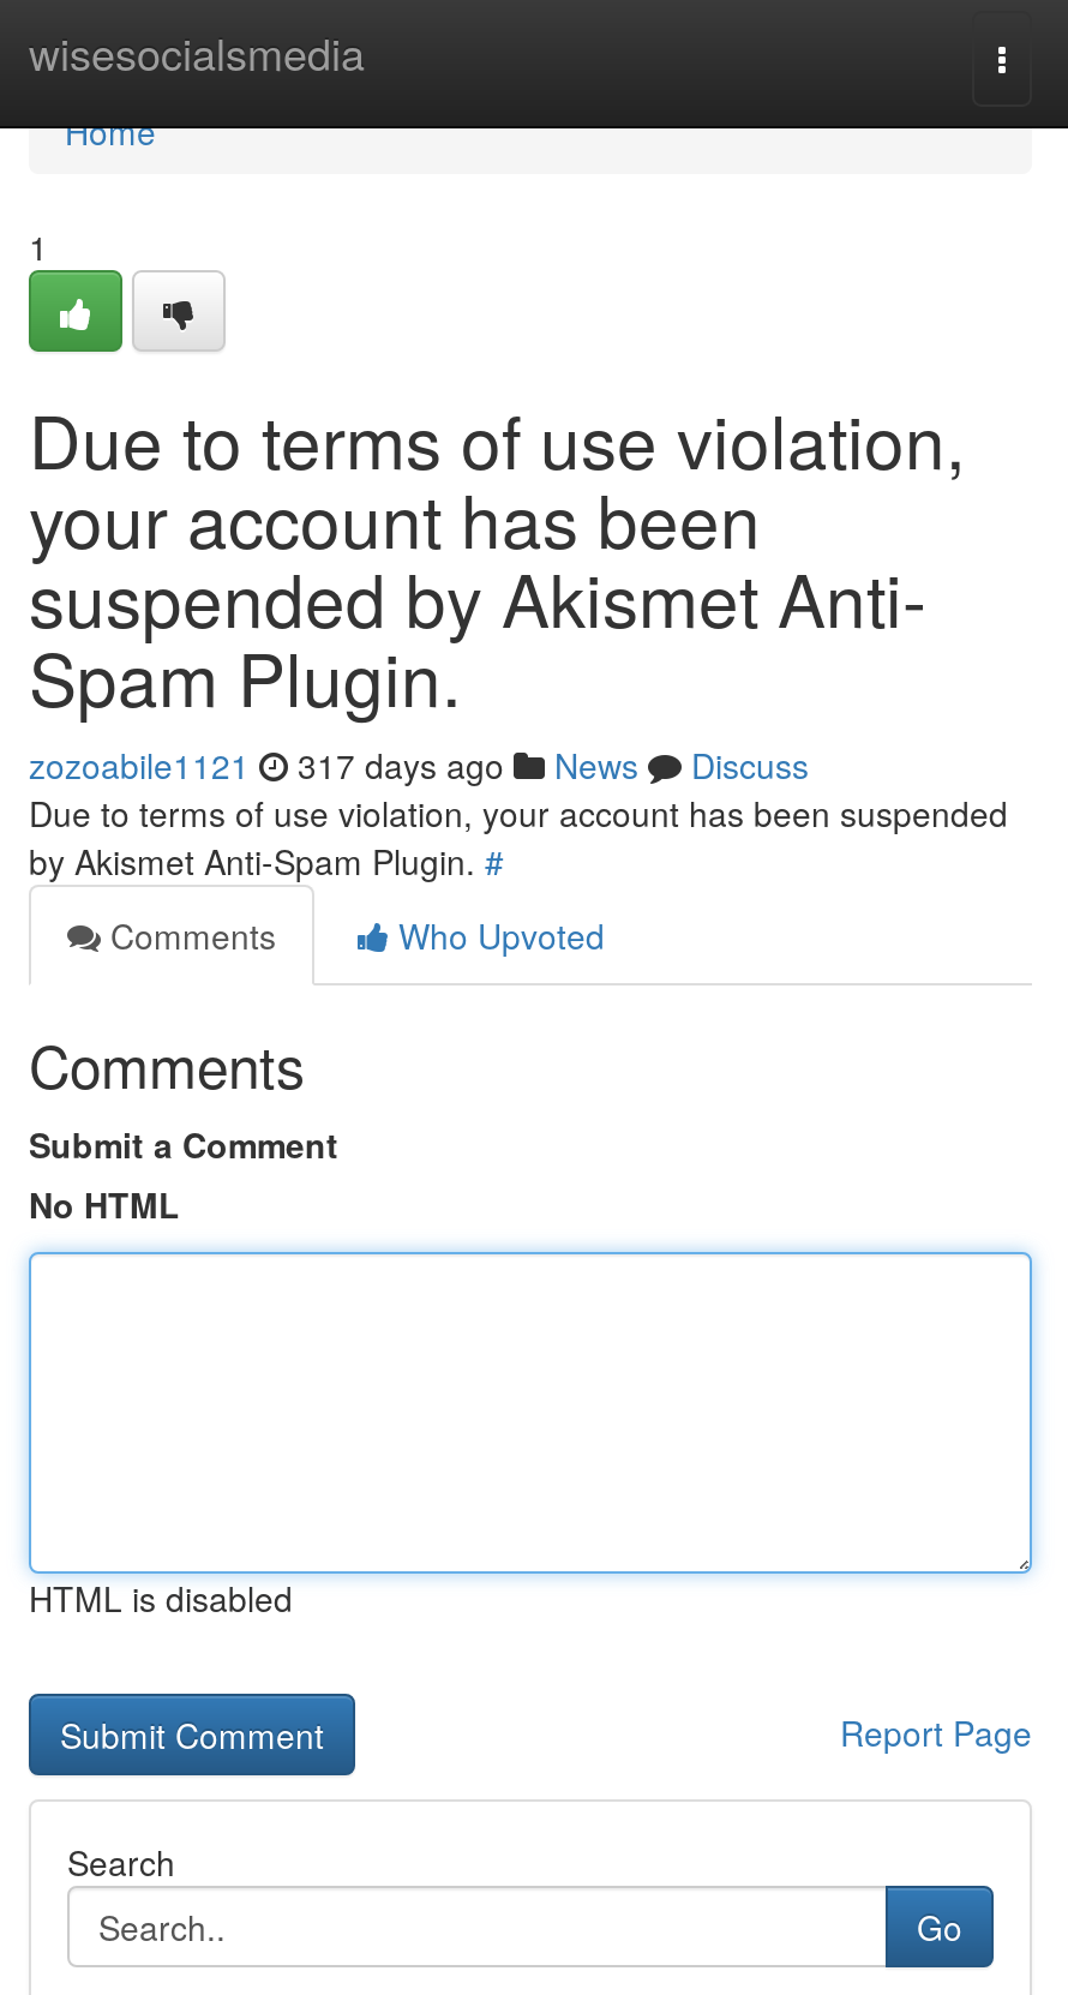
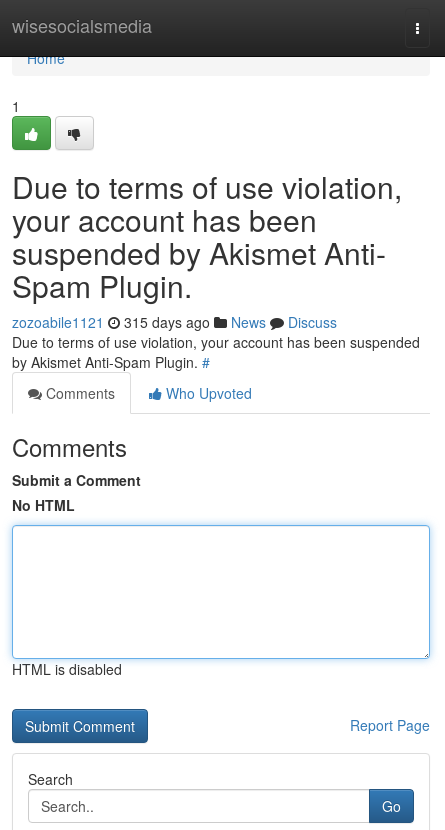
[29,741,809,789] zozoabile1121 317 days ago News Discuss -> [12,312,337,332] zozoabile1121 315 days ago News Discuss

